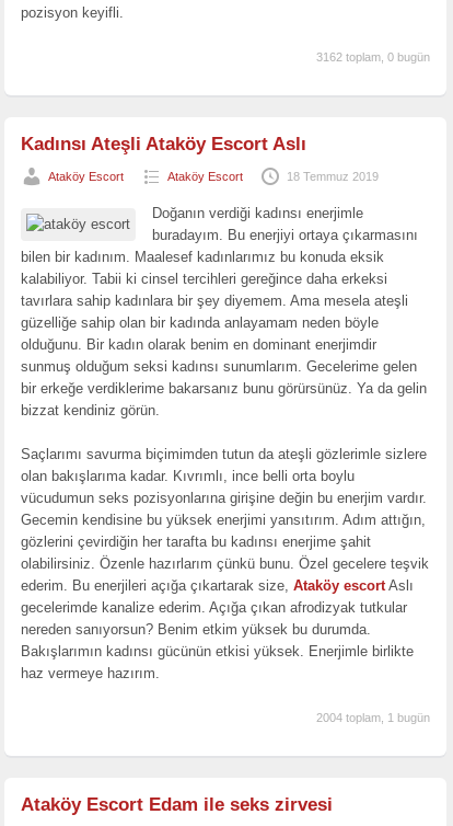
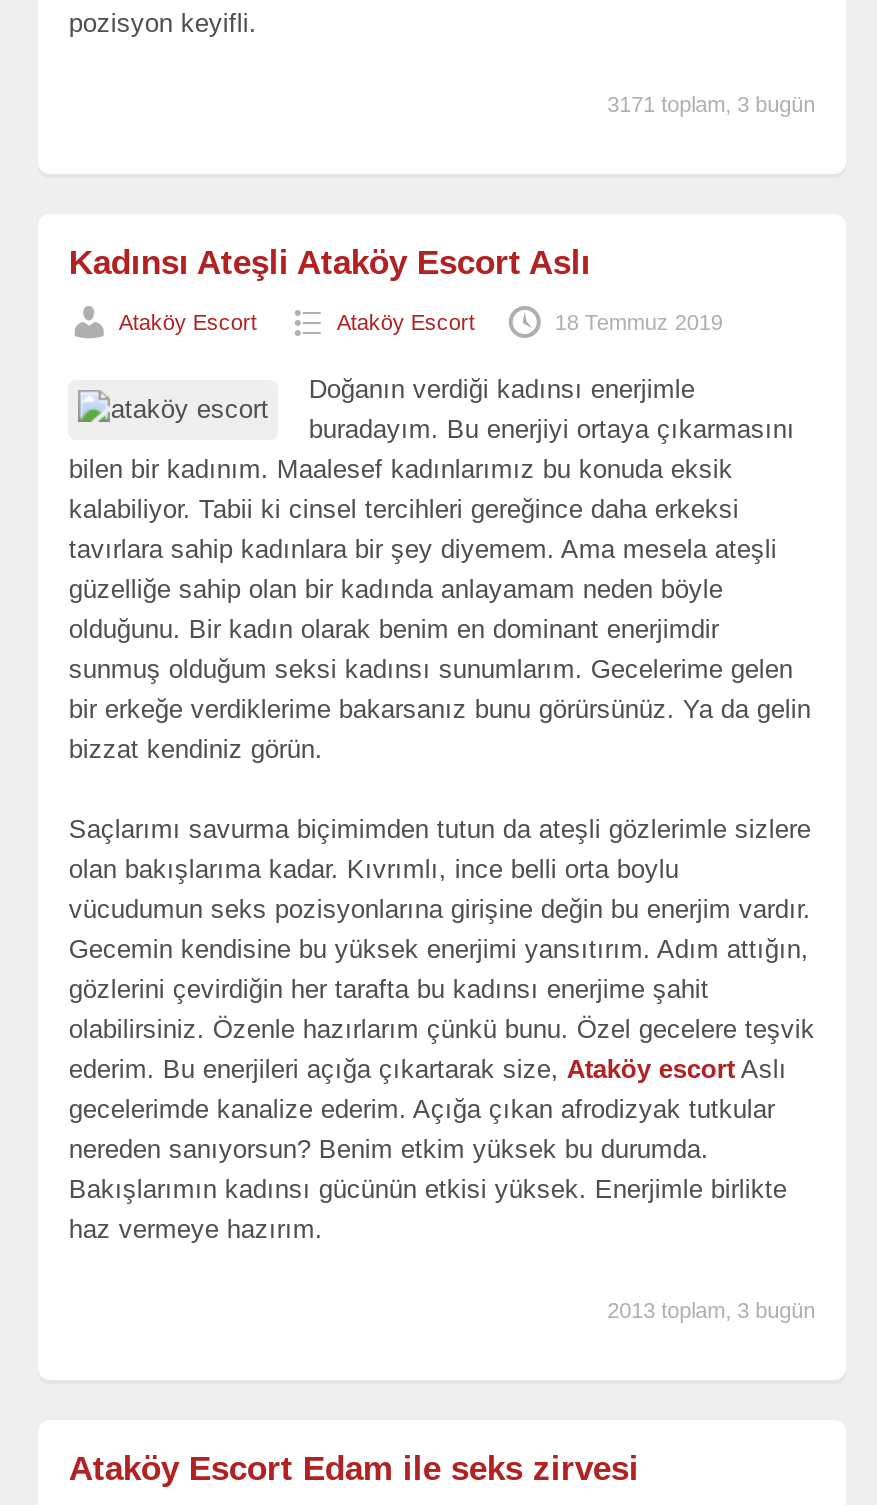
[316,50,430,64] 3162 toplam, 0 bugün -> [607,92,815,116] 3171 toplam, 3 bugün
[316,711,430,724] 2004 toplam, 1 bugün -> [607,1298,815,1322] 2013 toplam, 3 bugün

